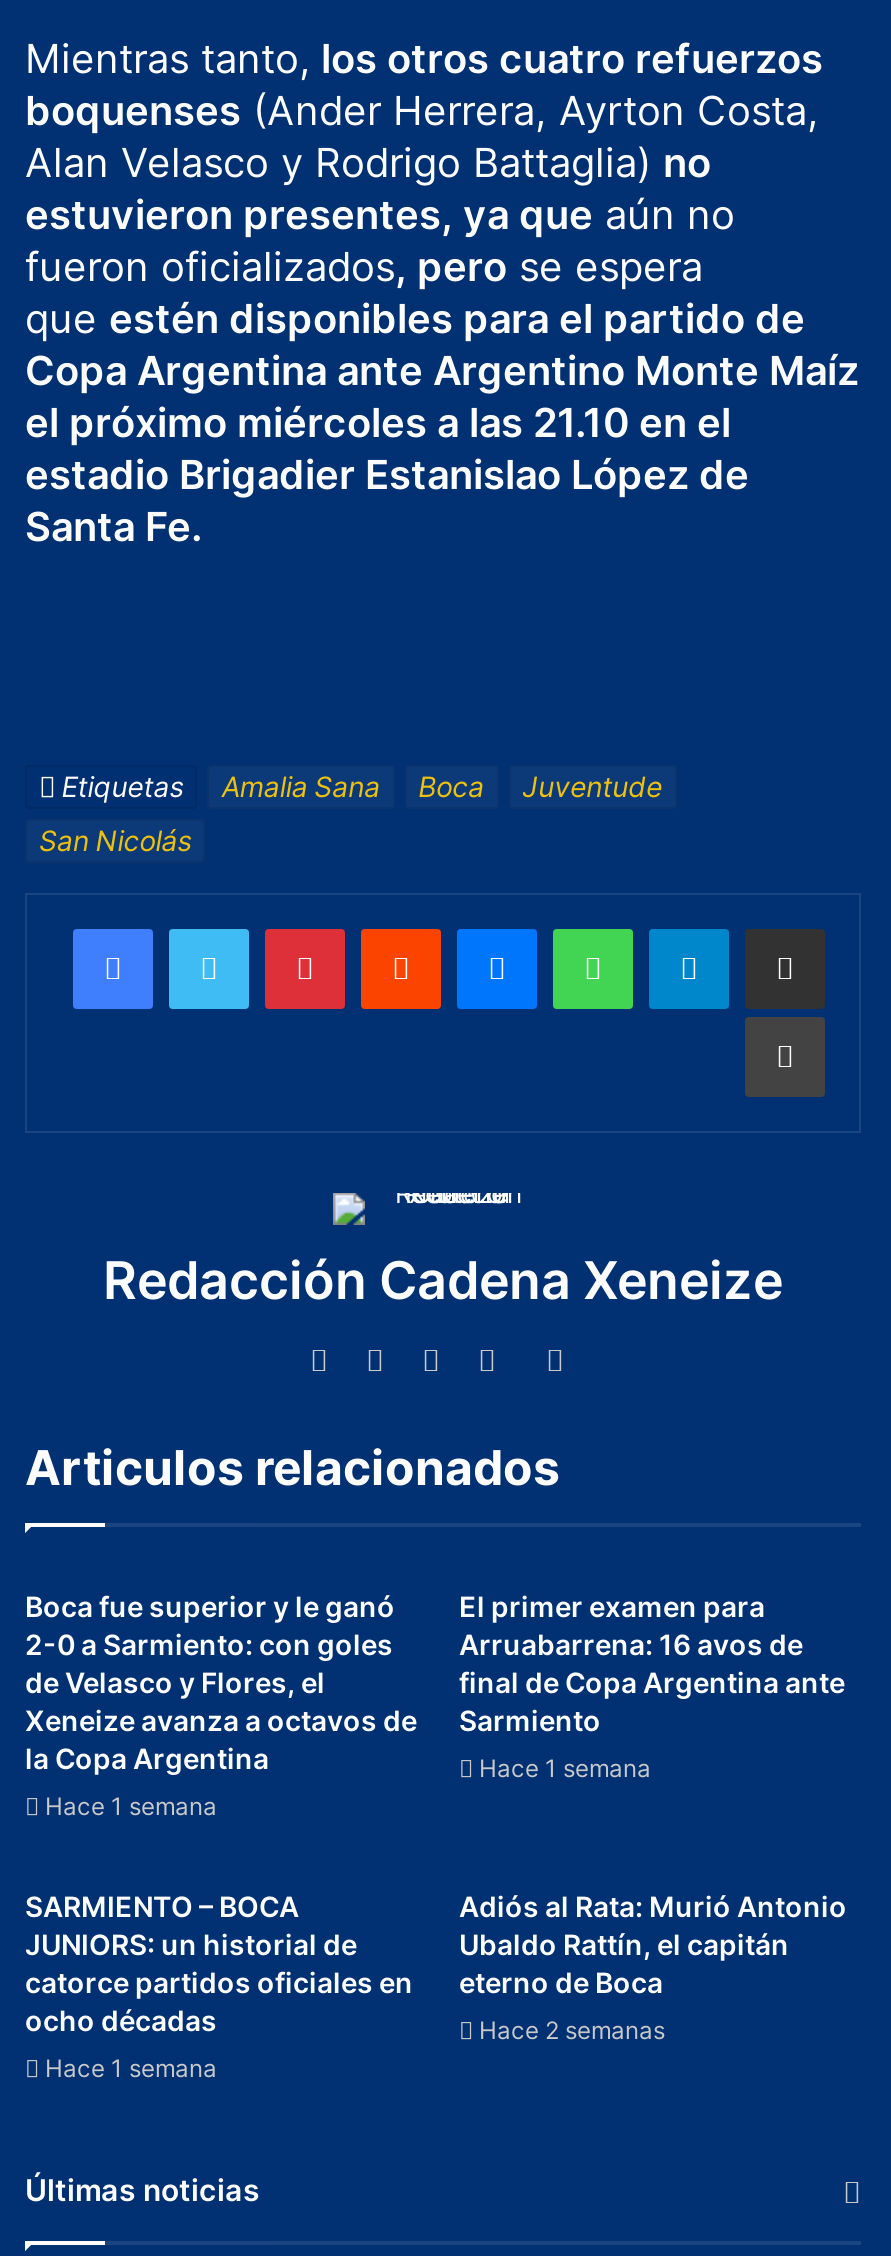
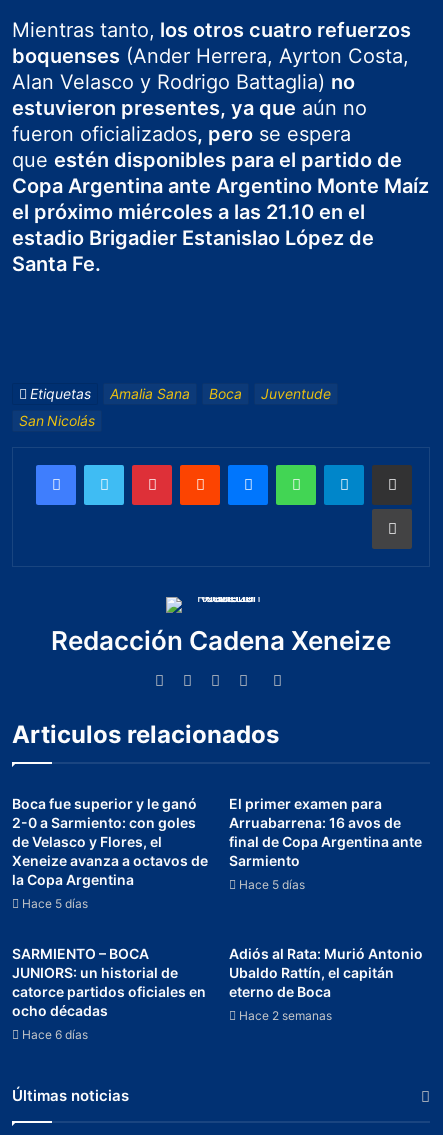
[479,1753,651,1783] Hace 1 semana -> [239,877,305,892] Hace 5 días
[45,1791,217,1821] Hace 1 semana -> [22,896,88,911] Hace 5 días
[45,2053,217,2083] Hace 1 semana -> [22,1027,88,1042] Hace 6 días

